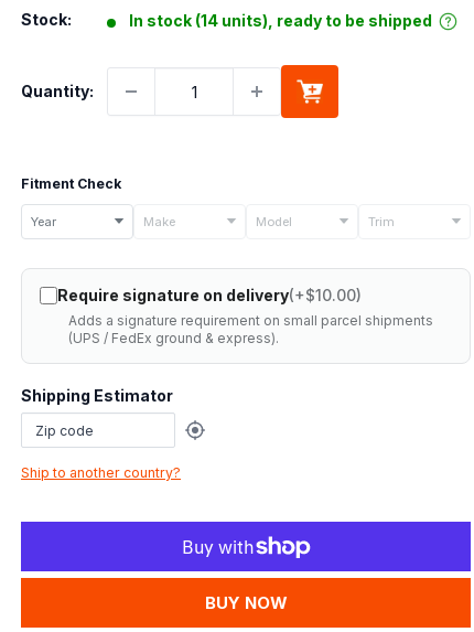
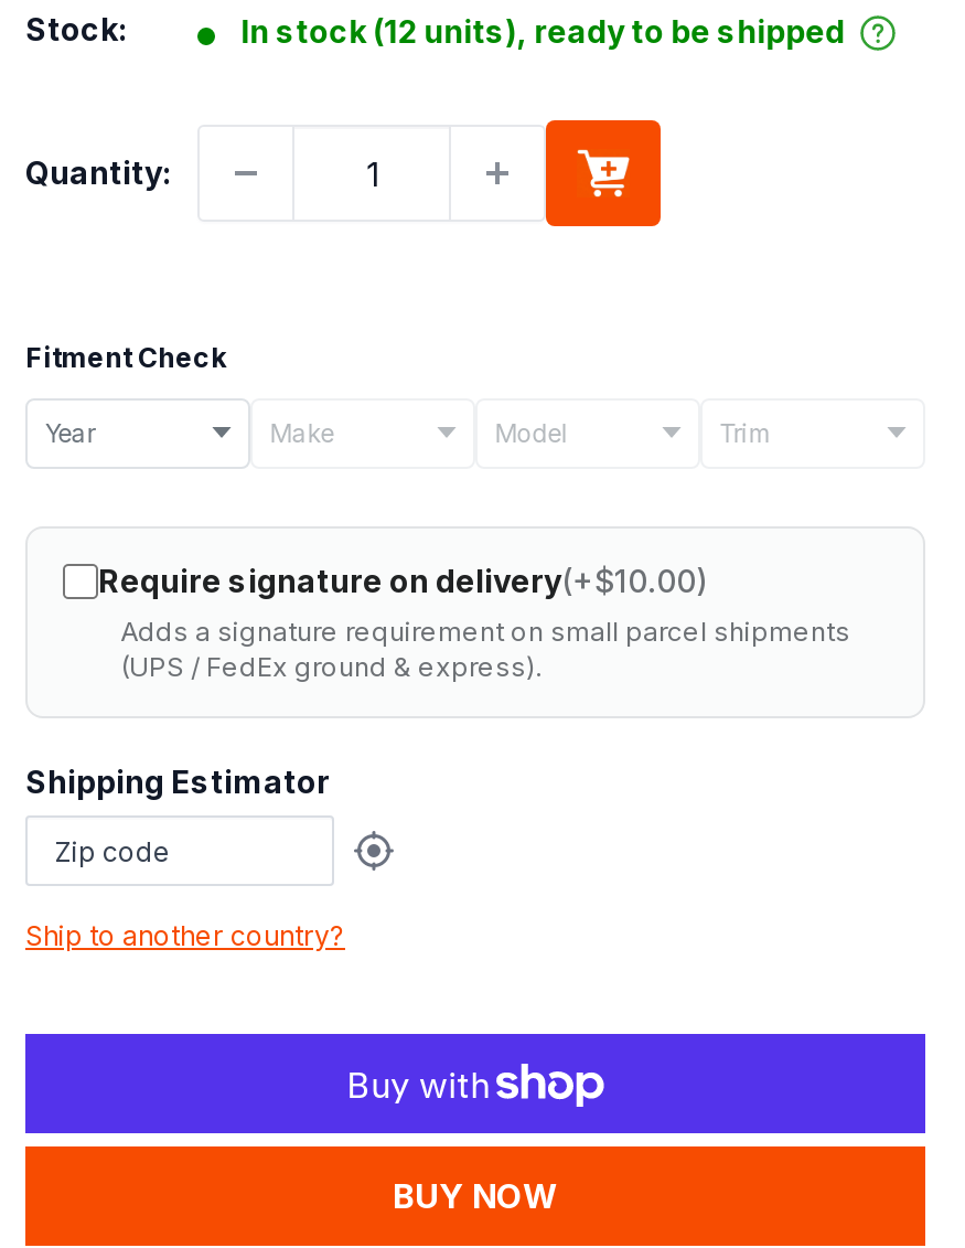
[129,11,432,30] In stock (14 units), ready to be shipped -> [241,13,845,50] In stock (12 units), ready to be shipped

